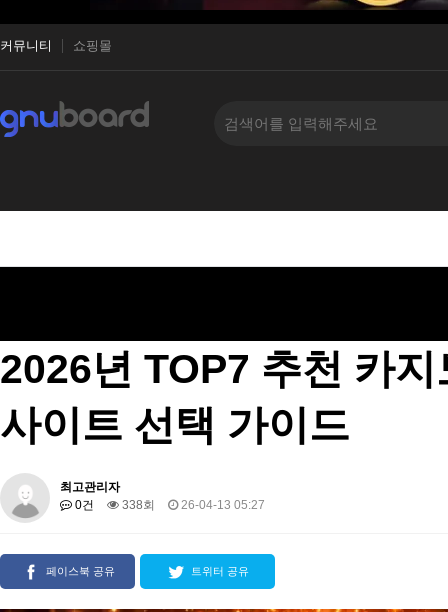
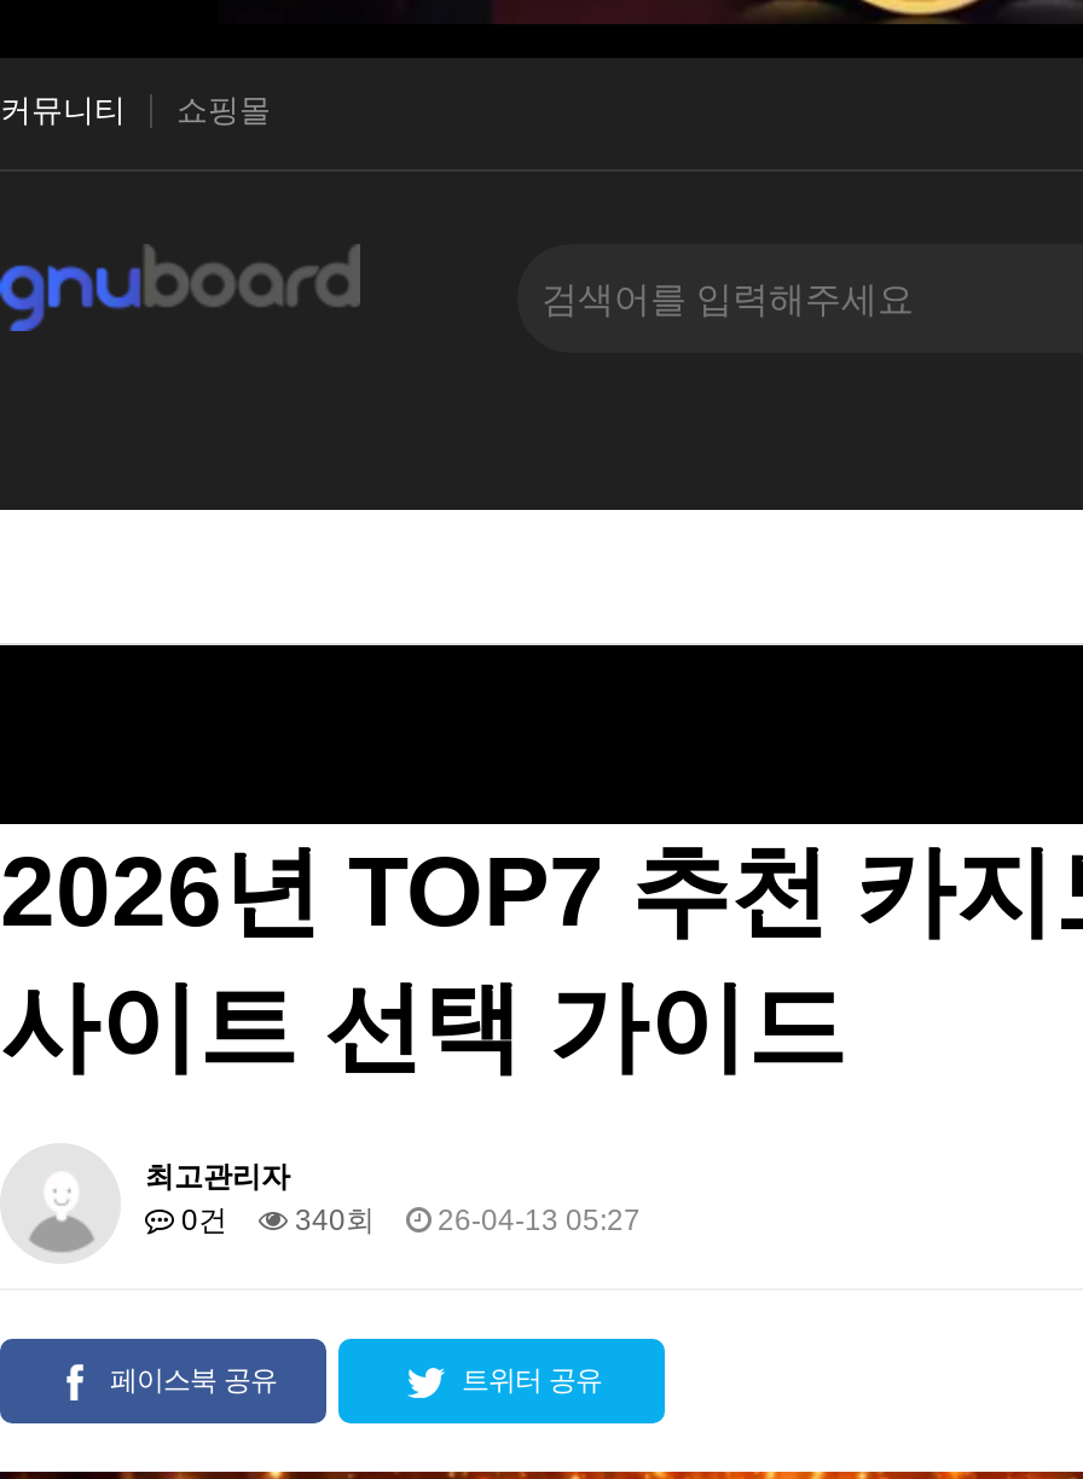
[72,498,265,512] 0건 338회 26-04-13 05:27 -> [174,1203,641,1237] 0건 340회 26-04-13 05:27

